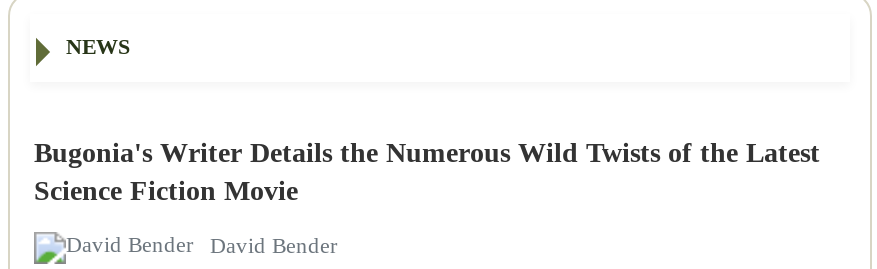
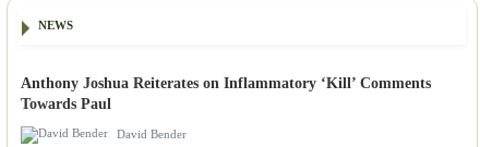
[34,139,820,207] Bugonia's Writer Details the Numerous Wild Twists of the Latest | Science Fiction Movie -> [21,76,431,113] Anthony Joshua Reiterates on Inflammatory ‘Kill’ Comments | Towards Paul

